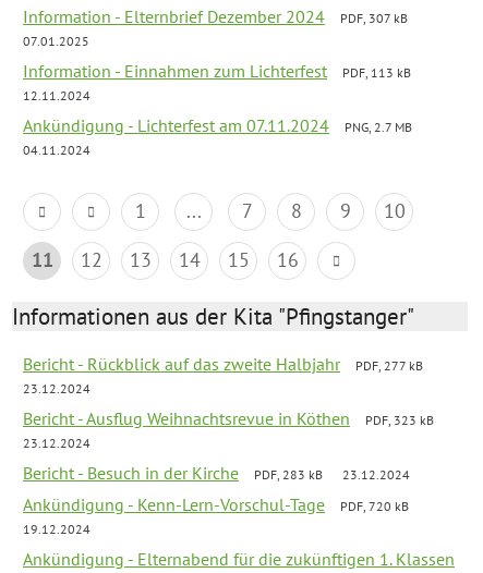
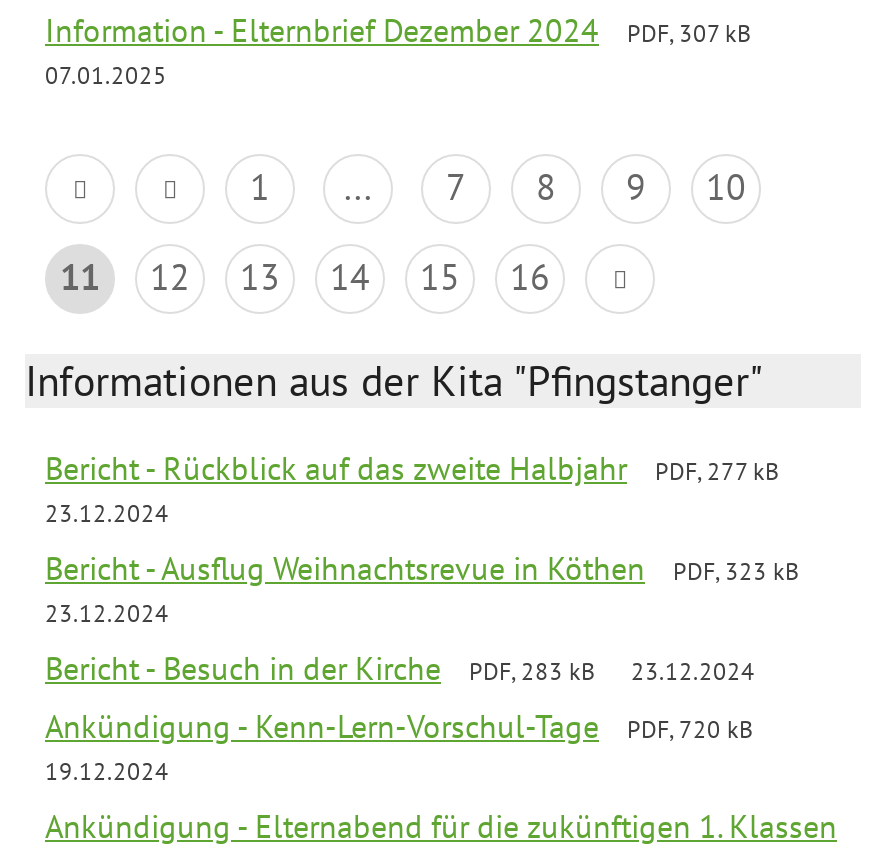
[23,60,412,158] Information - Einnahmen zum Lichterfest | PDF, 113 kB | 12.11.2024 | Ankündigung - Lichterfest am 07.11.2024 | PNG, 2.7 MB | 04.11.2024 -> none

